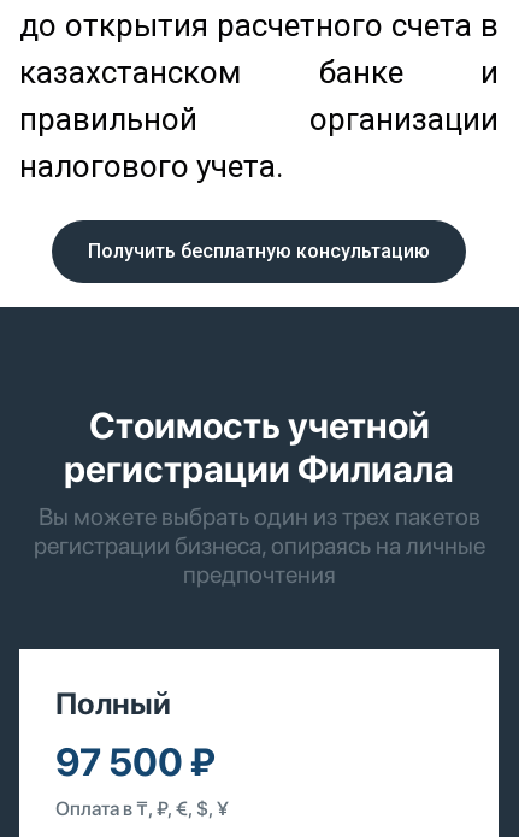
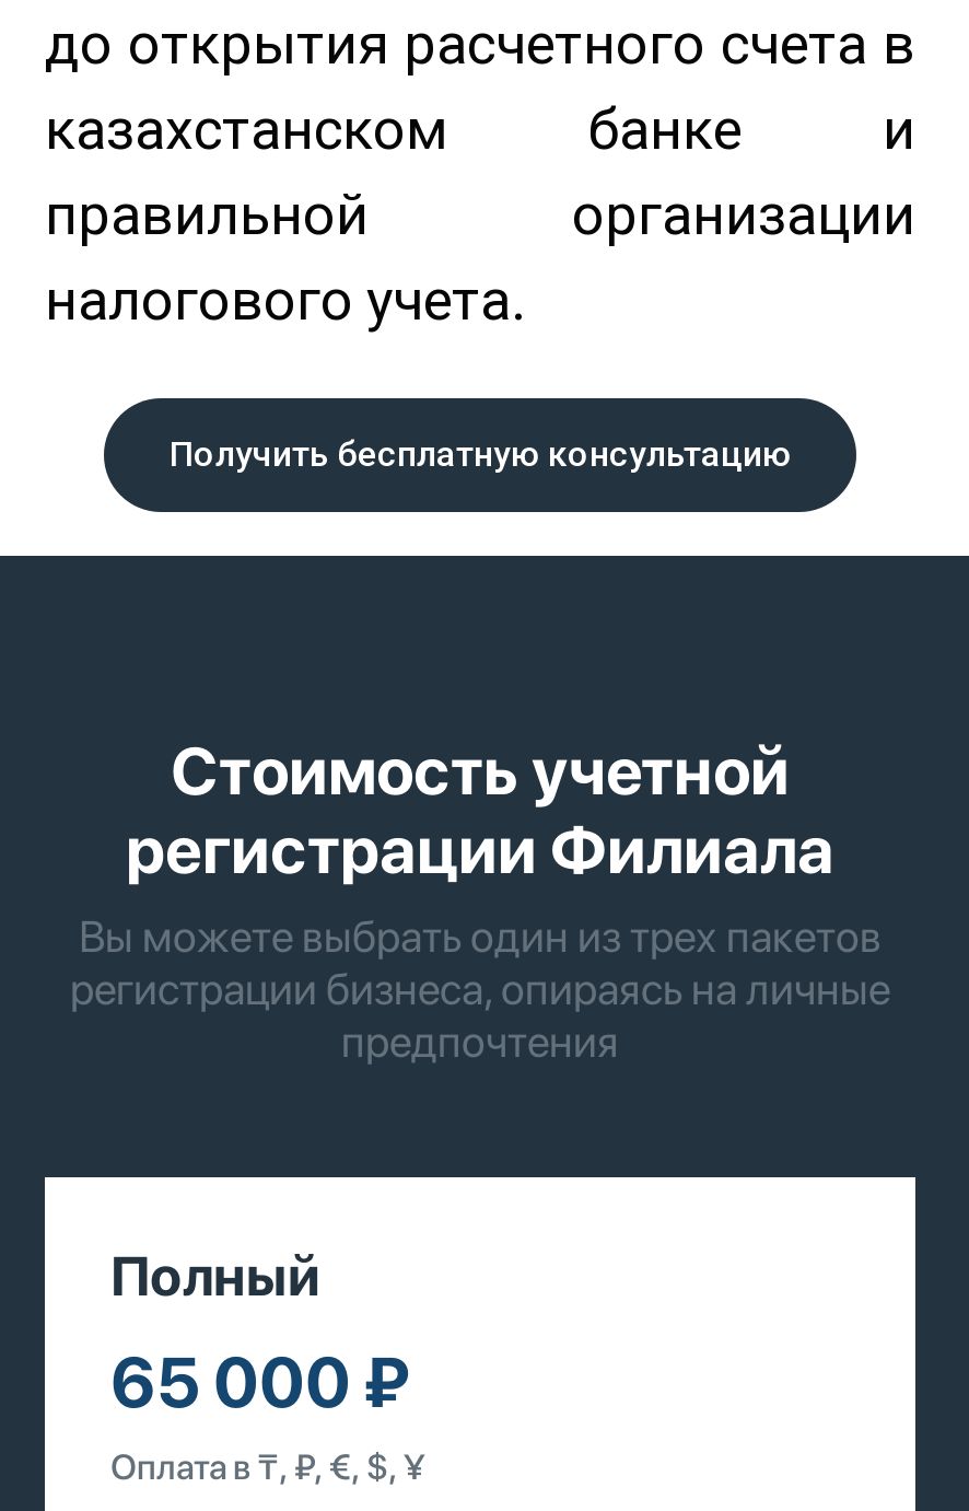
[55,739,216,785] 97 500 ₽ -> [110,1341,410,1425] 65 000 ₽

